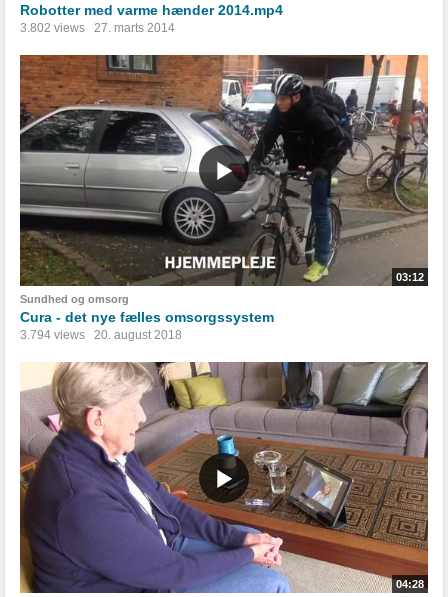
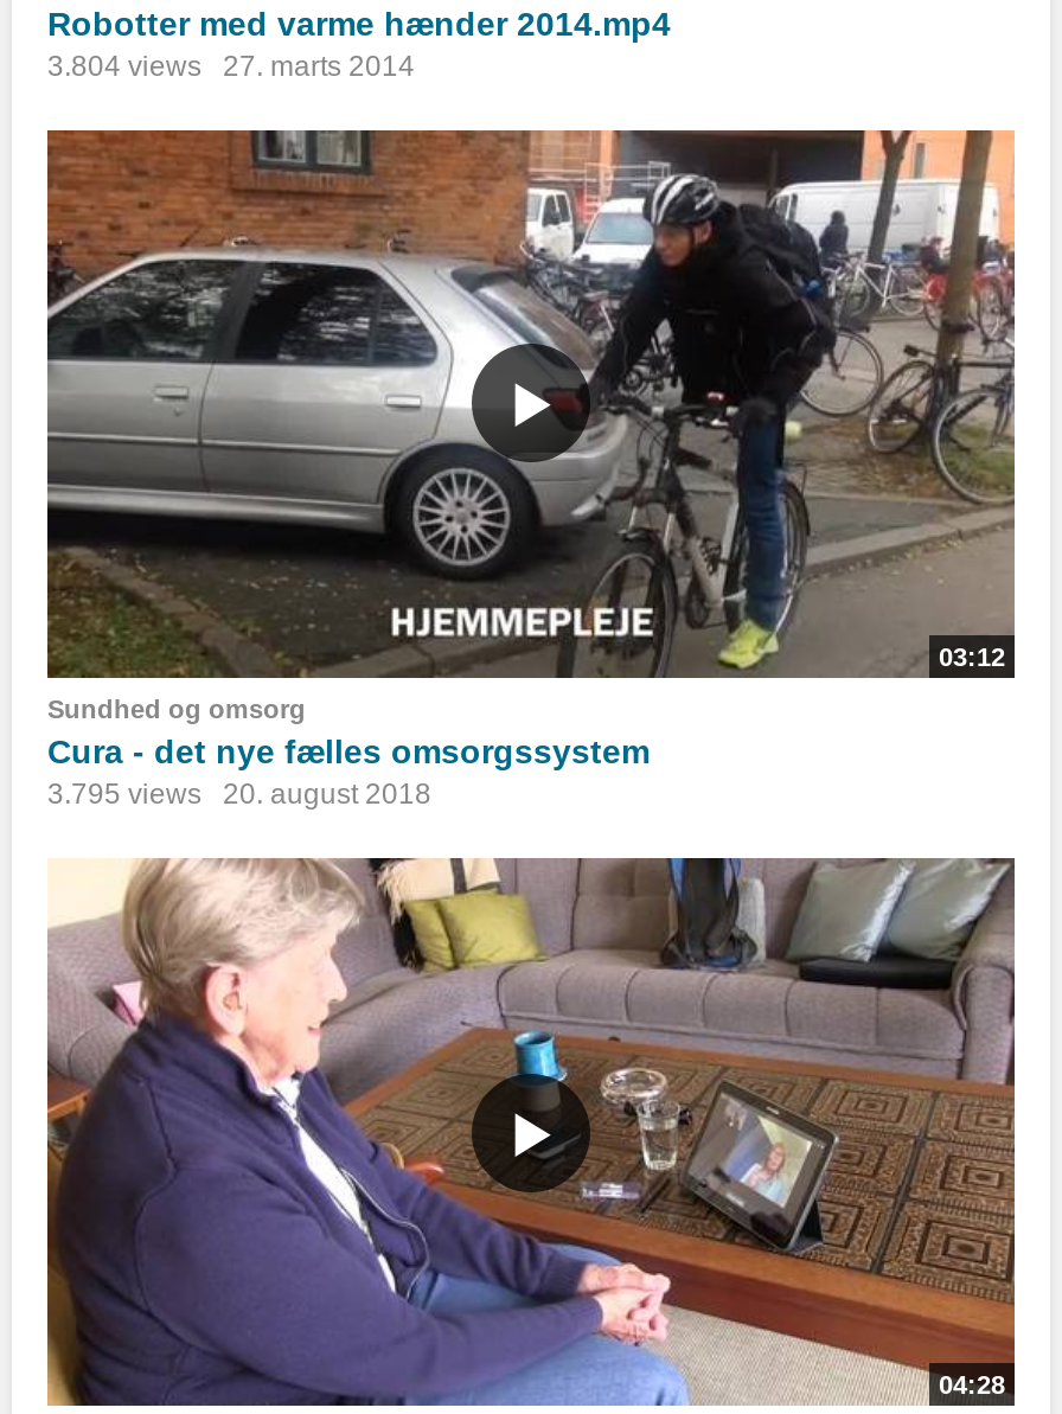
[20,21,175,35] 3.802 views 27. marts 2014 -> [47,49,415,82] 3.804 views 27. marts 2014
[20,328,182,342] 3.794 views 20. august 2018 -> [47,778,431,811] 3.795 views 20. august 2018

